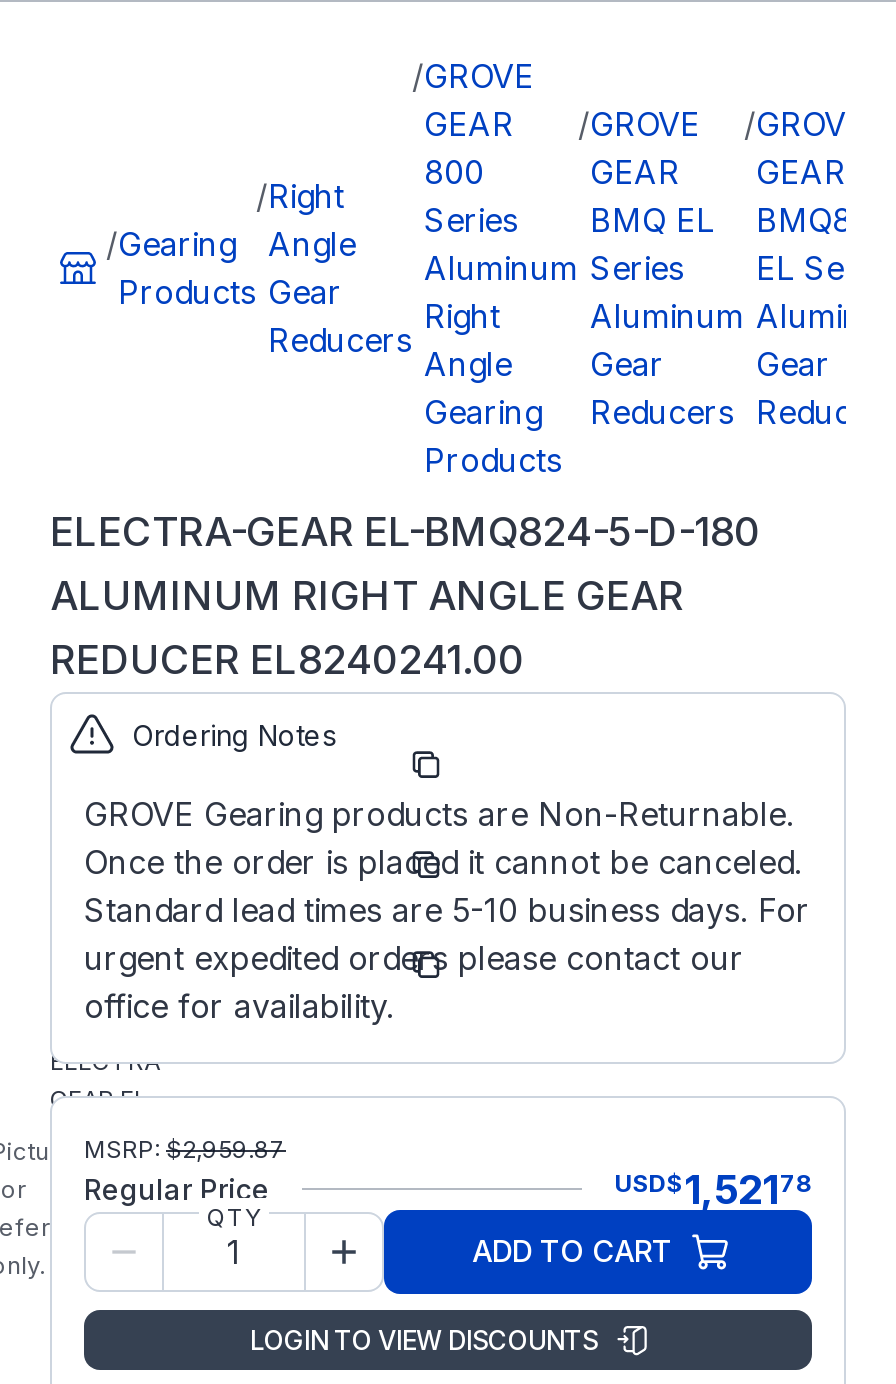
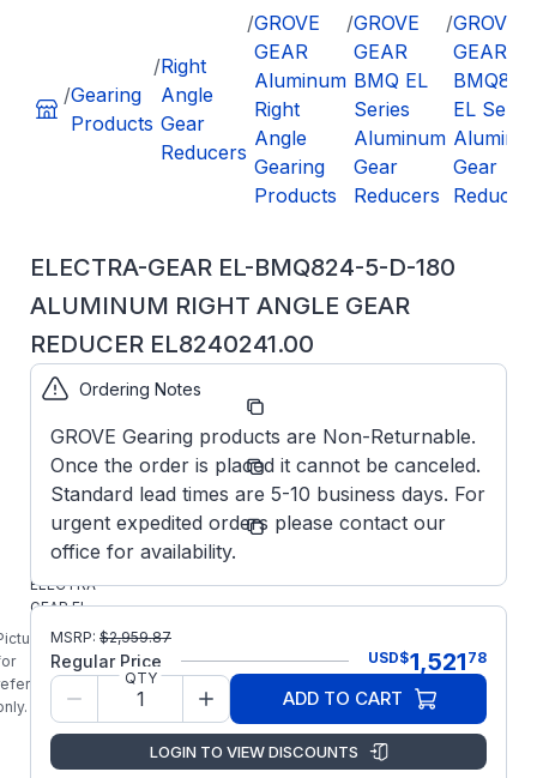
[424,152,518,240] 800 | Series -> none
moved [424,248,578,480] -> [254,68,346,207]: Aluminum | Right | Angle | Gearing | Products

